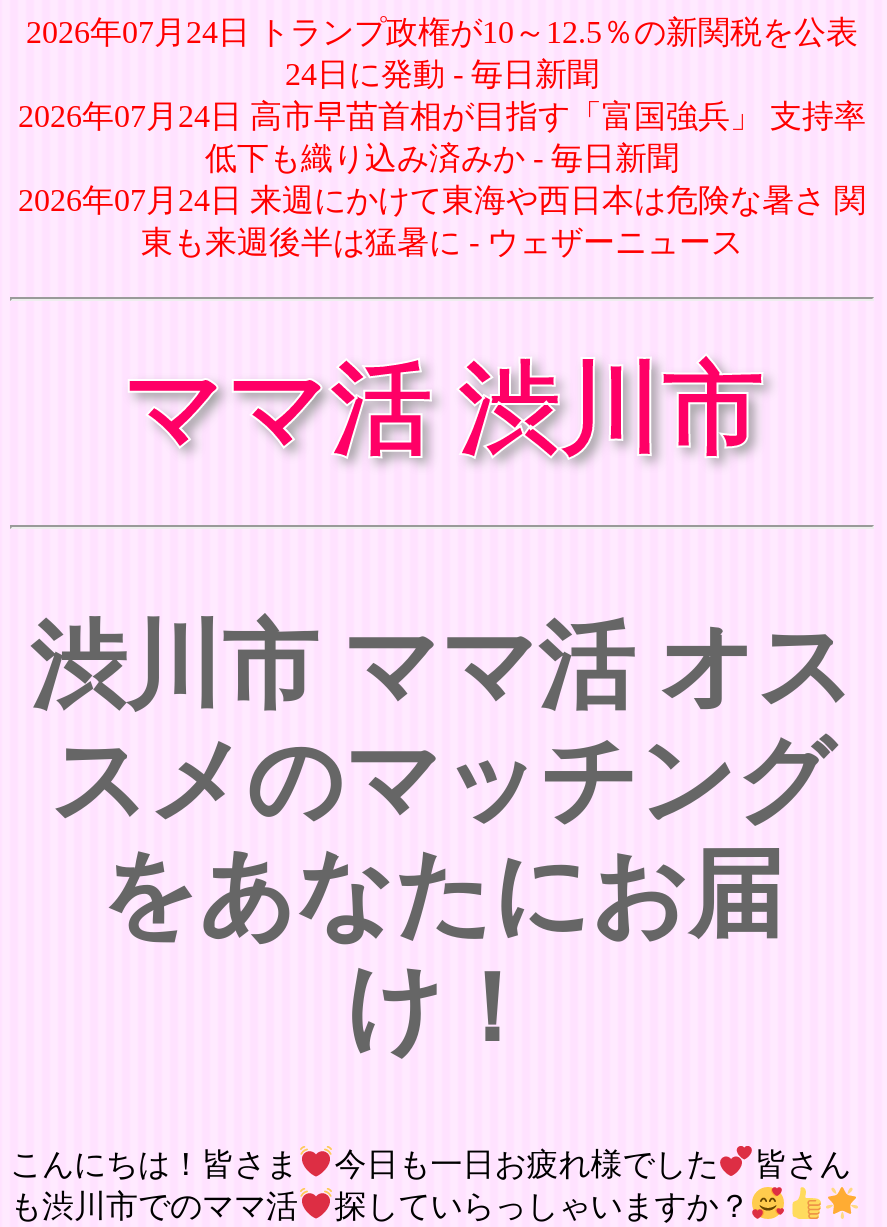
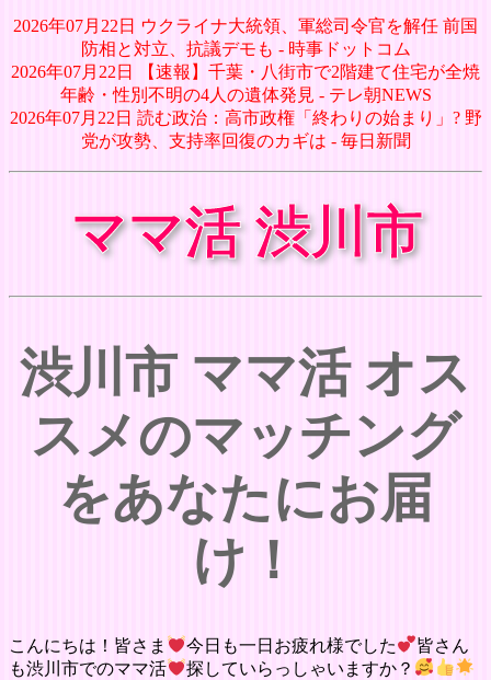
[18,15,866,259] 2026年07月24日 トランプ政権が10～12.5％の新関税を公表 | 24日に発動 - 毎日新聞 | 2026年07月24日 高市早苗首相が目指す「富国強兵」 支持率 | 低下も織り込み済みか - 毎日新聞 | 2026年07月24日 来週にかけて東海や西日本は危険な暑さ 関 | 東も来週後半は猛暑に - ウェザーニュース -> [9,16,482,150] 2026年07月22日 ウクライナ大統領、軍総司令官を解任 前国 | 防相と対立、抗議デモも - 時事ドットコム | 2026年07月22日 【速報】千葉・八街市で2階建て住宅が全焼 | 年齢・性別不明の4人の遺体発見 - テレ朝NEWS | 2026年07月22日 読む政治：高市政権「終わりの始まり」? 野 | 党が攻勢、支持率回復のカギは - 毎日新聞

